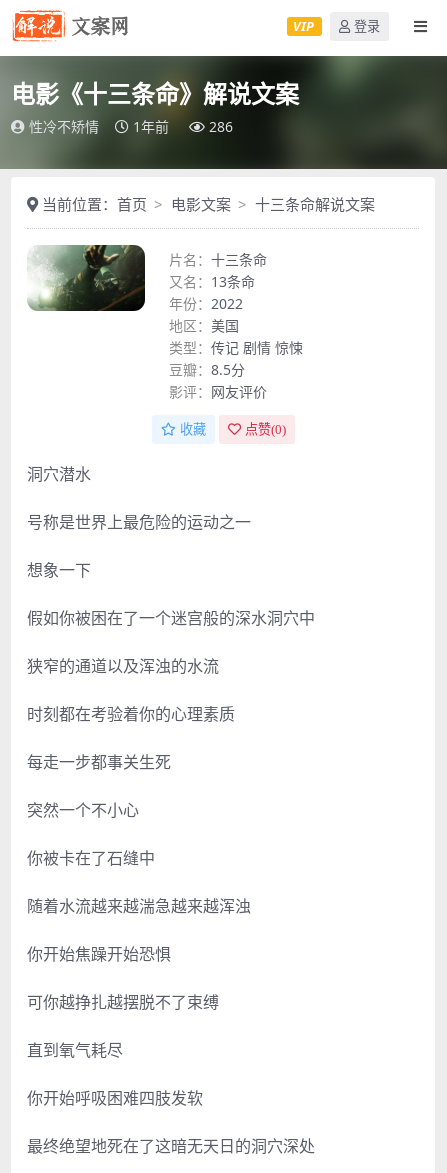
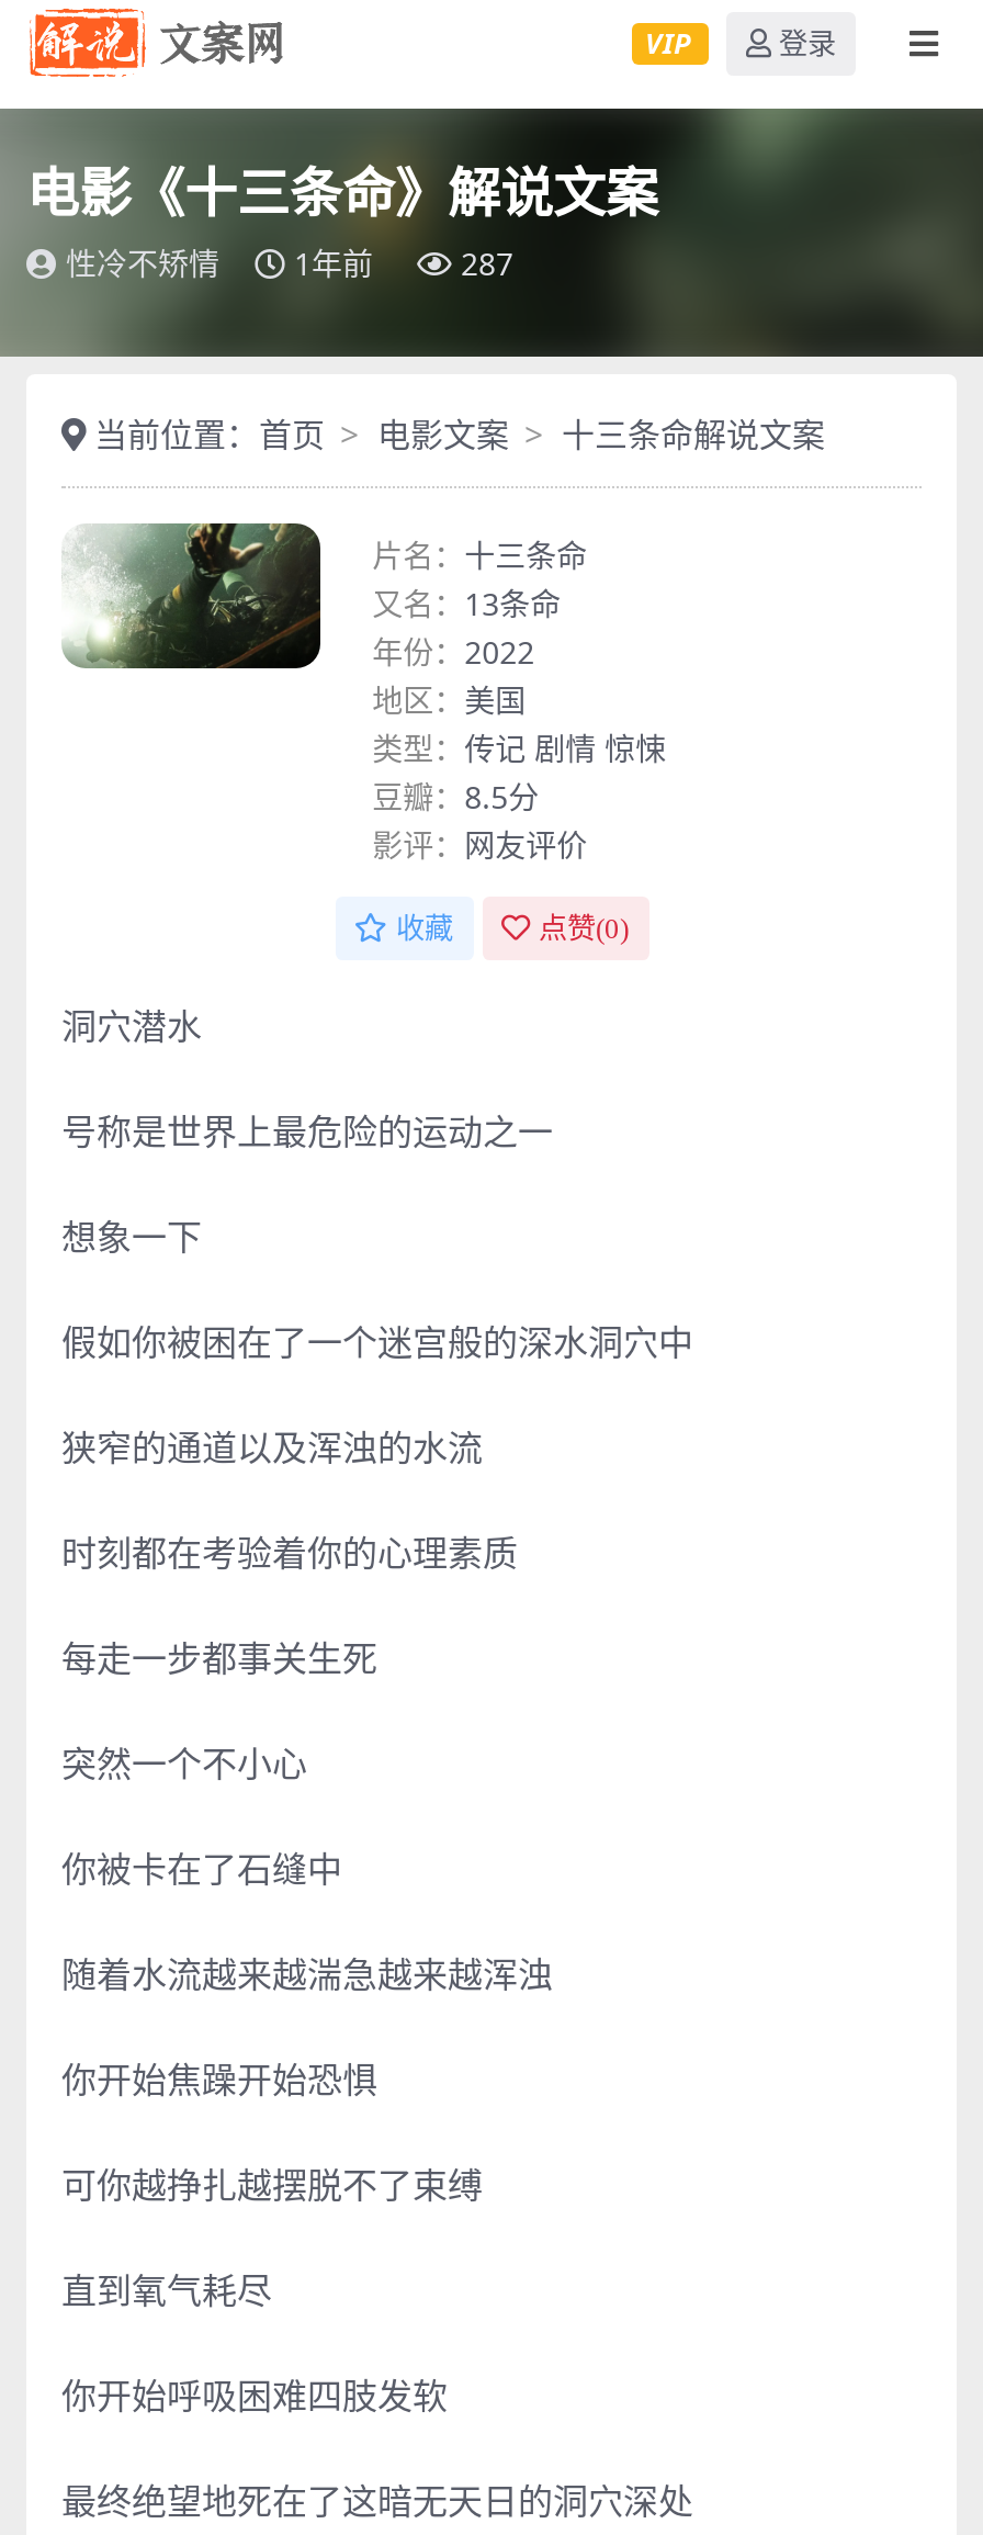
[209,117,233,136] 286 -> [461,243,513,284] 287

